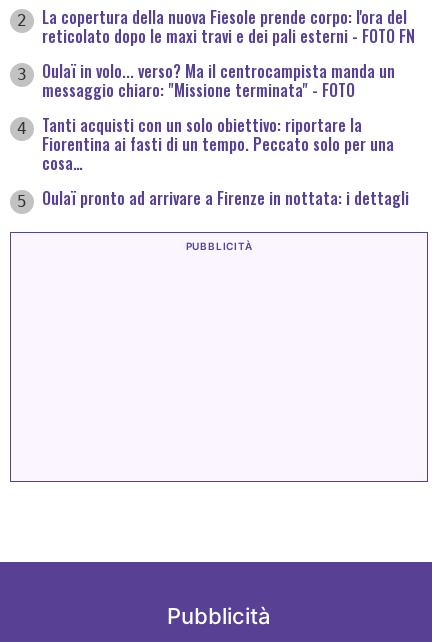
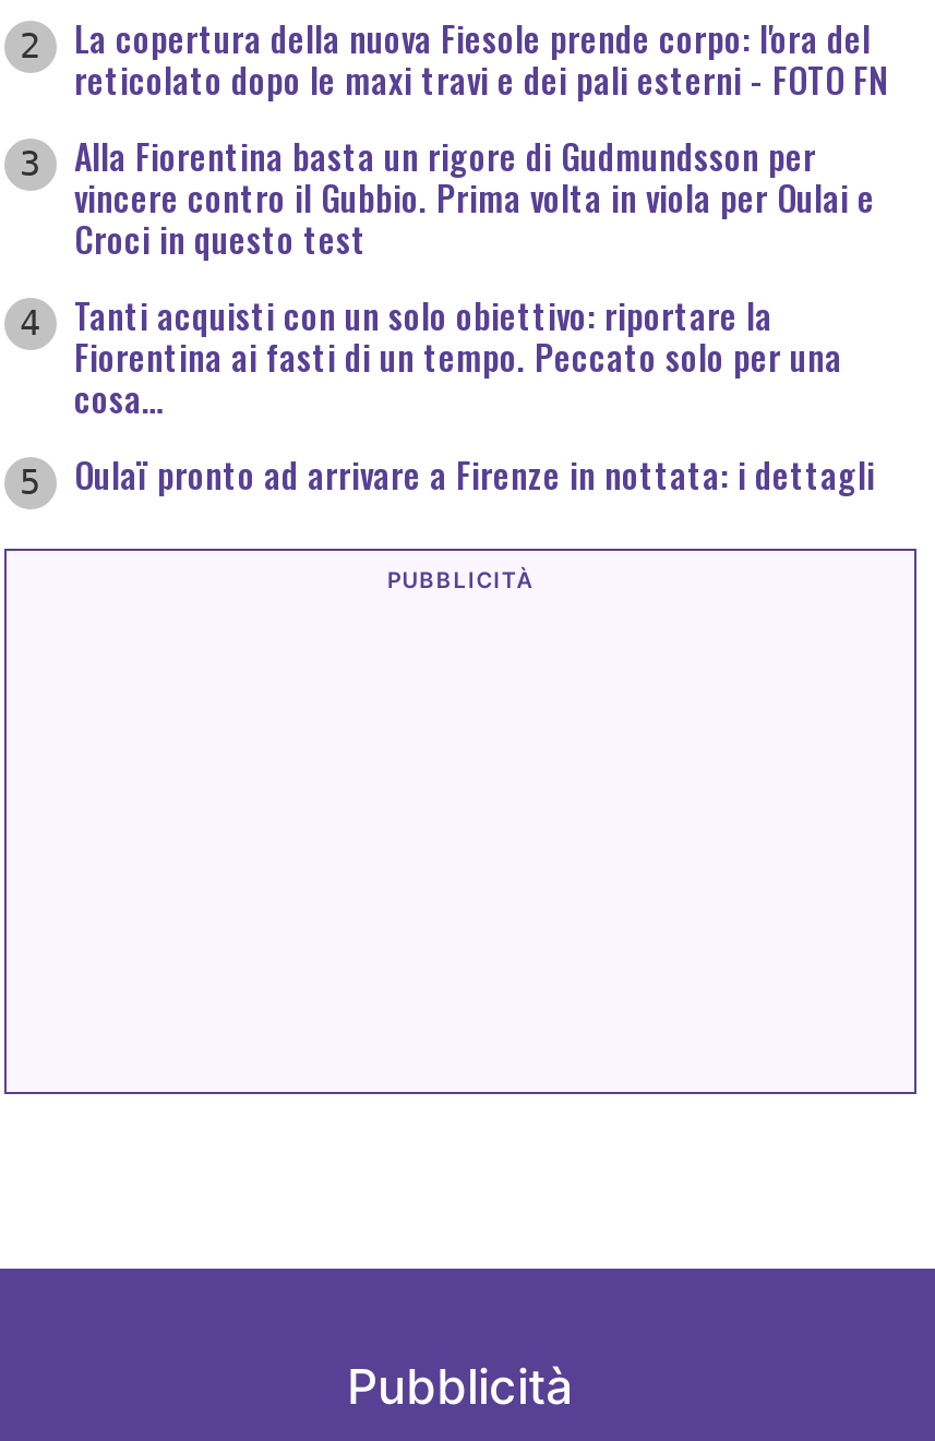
[42,59,395,102] Oulaï in volo... verso? Ma il centrocampista manda un | messaggio chiaro: "Missione terminata" - FOTO -> [74,129,875,264] Alla Fiorentina basta un rigore di Gudmundsson per | vincere contro il Gubbio. Prima volta in viola per Oulai e | Croci in questo test

